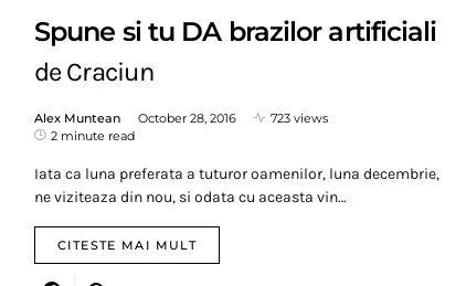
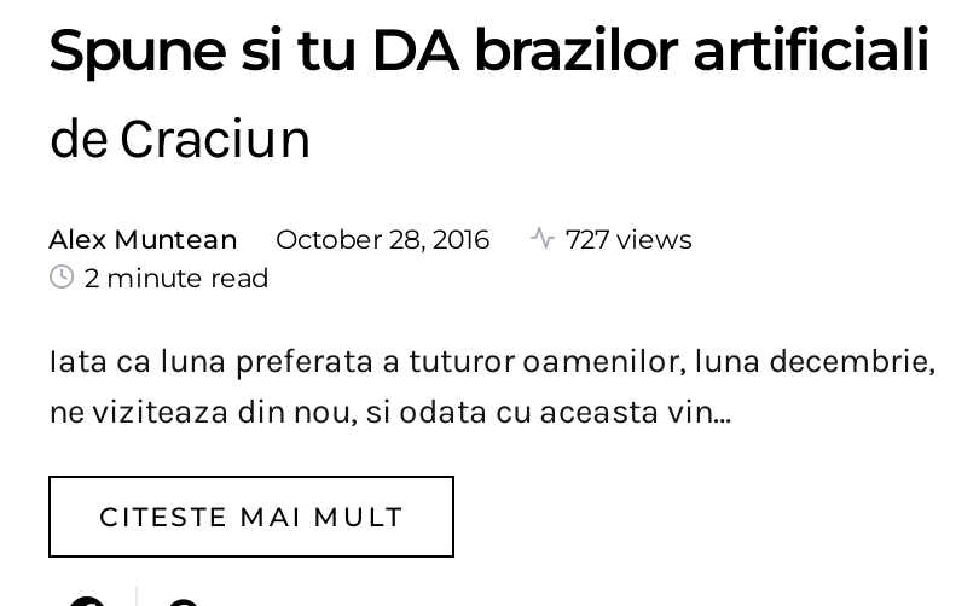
[271,110,328,125] 723 views -> [566,221,691,255] 727 views

